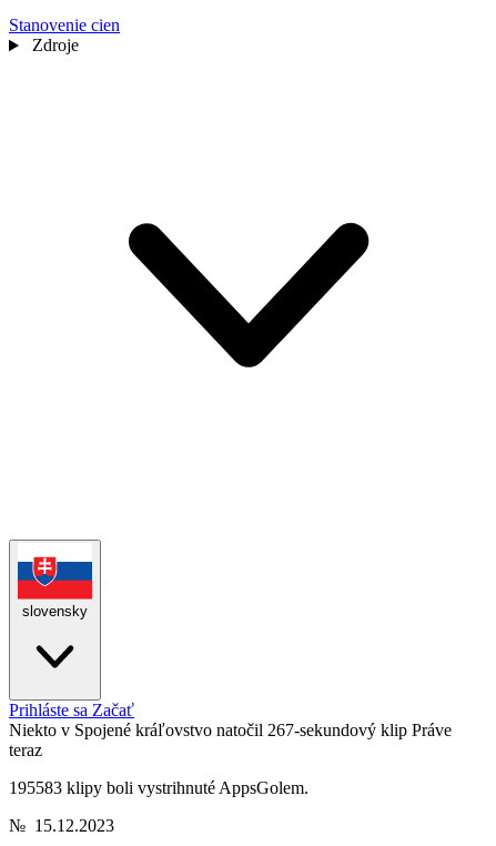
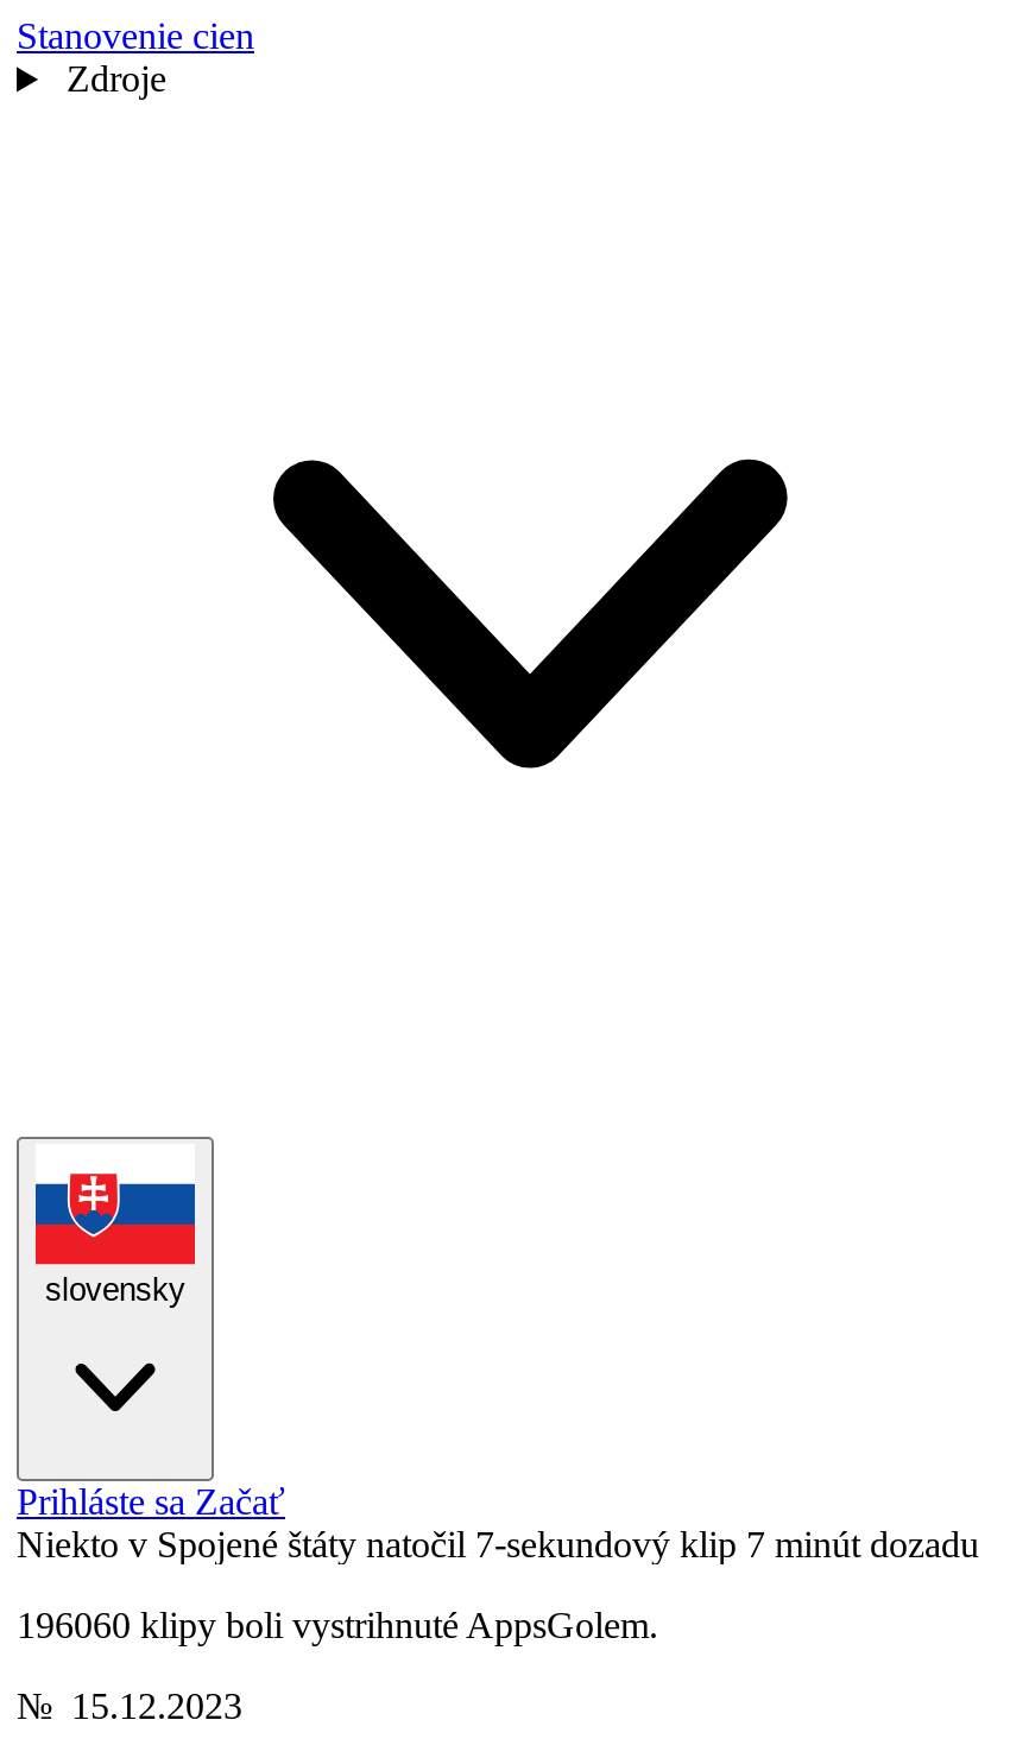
[9,720,452,759] Niekto v Spojené kráľovstvo natočil 267-sekundový klip Práve | teraz -> [17,1523,979,1563] Niekto v Spojené štáty natočil 7-sekundový klip 7 minút dozadu
[9,778,308,797] 195583 klipy boli vystrihnuté AppsGolem. -> [17,1604,658,1644] 196060 klipy boli vystrihnuté AppsGolem.

